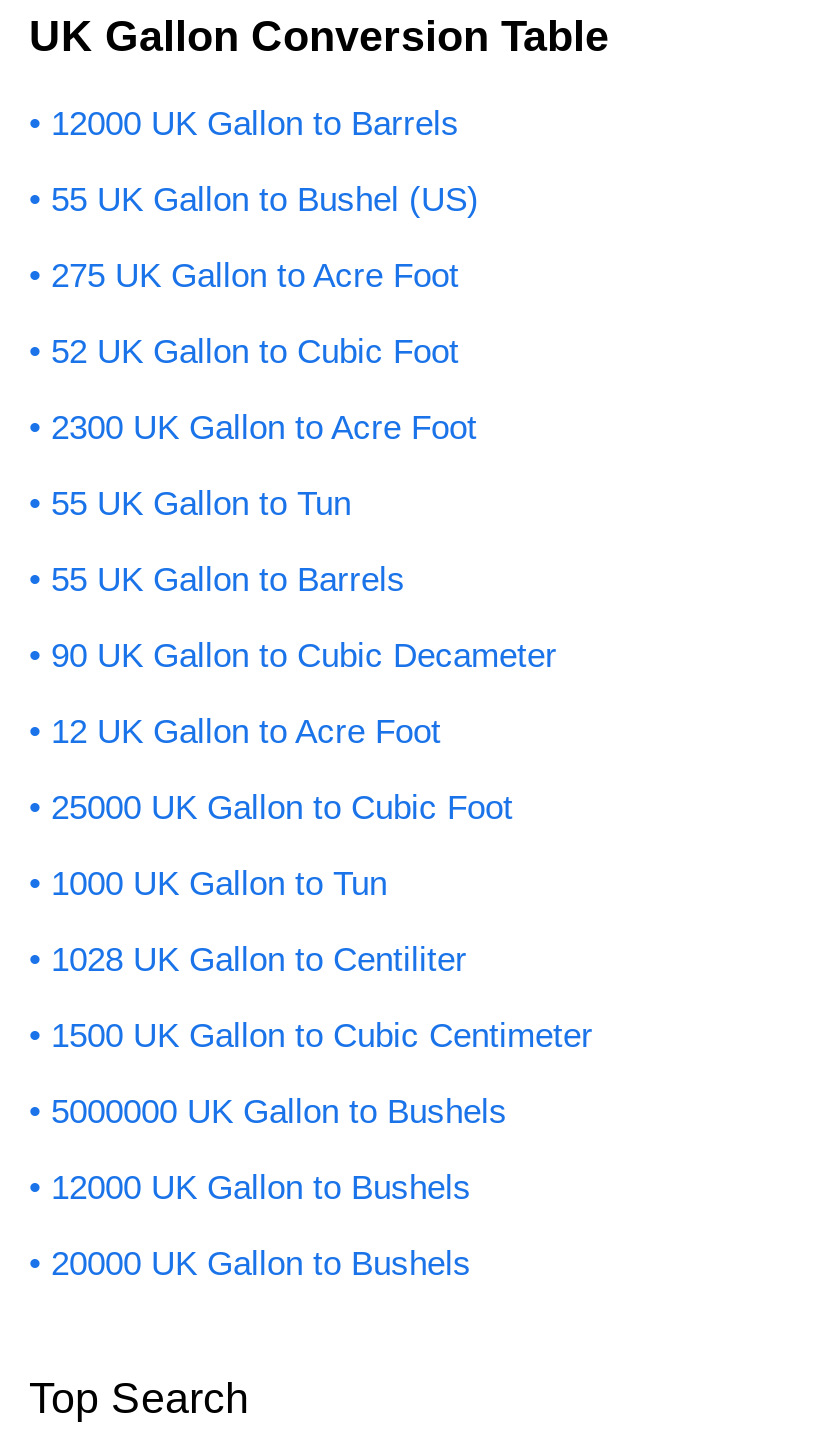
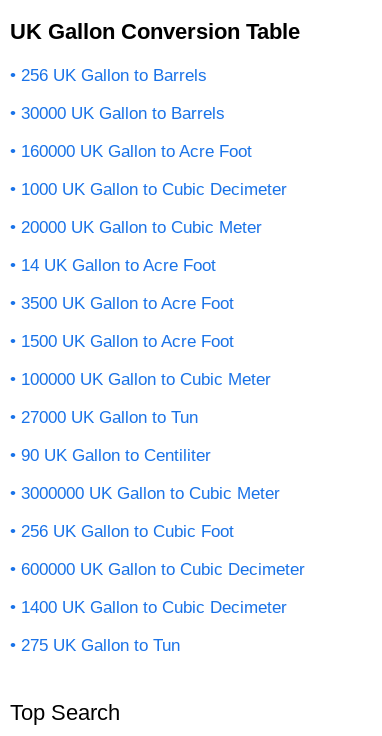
[51,105,459,143] 12000 UK Gallon to Barrels -> [21,66,207,85] 256 UK Gallon to Barrels
[51,181,479,219] 55 UK Gallon to Bushel (US) -> [21,104,225,123] 30000 UK Gallon to Barrels
[51,257,459,295] 275 UK Gallon to Acre Foot -> [21,142,252,161] 160000 UK Gallon to Acre Foot
[51,333,459,371] 52 UK Gallon to Cubic Foot -> [21,180,287,199] 1000 UK Gallon to Cubic Decimeter
[51,409,477,447] 2300 UK Gallon to Acre Foot -> [21,218,262,237] 20000 UK Gallon to Cubic Meter
[51,485,351,523] 55 UK Gallon to Tun -> [21,256,216,275] 14 UK Gallon to Acre Foot
[51,561,405,599] 55 UK Gallon to Barrels -> [21,294,234,313] 3500 UK Gallon to Acre Foot
[51,637,557,675] 90 UK Gallon to Cubic Decameter -> [21,332,234,351] 1500 UK Gallon to Acre Foot
[51,713,441,751] 12 UK Gallon to Acre Foot -> [21,370,271,389] 100000 UK Gallon to Cubic Meter
[51,789,513,827] 25000 UK Gallon to Cubic Foot -> [21,408,198,427] 27000 UK Gallon to Tun
[51,865,387,903] 1000 UK Gallon to Tun -> [21,446,211,465] 90 UK Gallon to Centiliter
[51,941,467,979] 1028 UK Gallon to Centiliter -> [21,484,280,503] 3000000 UK Gallon to Cubic Meter
[51,1017,593,1055] 1500 UK Gallon to Cubic Centimeter -> [21,522,234,541] 256 UK Gallon to Cubic Foot
[51,1093,507,1131] 5000000 UK Gallon to Bushels -> [21,560,305,579] 600000 UK Gallon to Cubic Decimeter
[51,1169,471,1207] 12000 UK Gallon to Bushels -> [21,598,287,617] 1400 UK Gallon to Cubic Decimeter
[51,1245,471,1283] 20000 UK Gallon to Bushels -> [21,636,180,655] 275 UK Gallon to Tun

